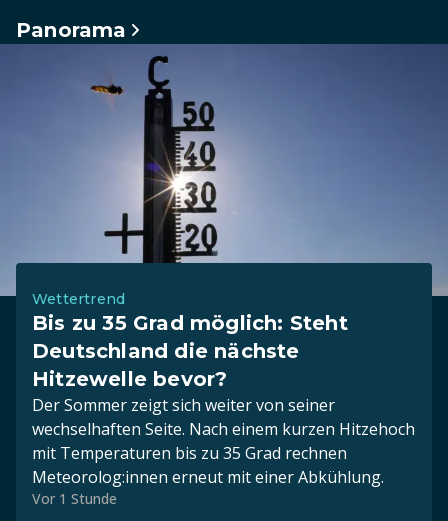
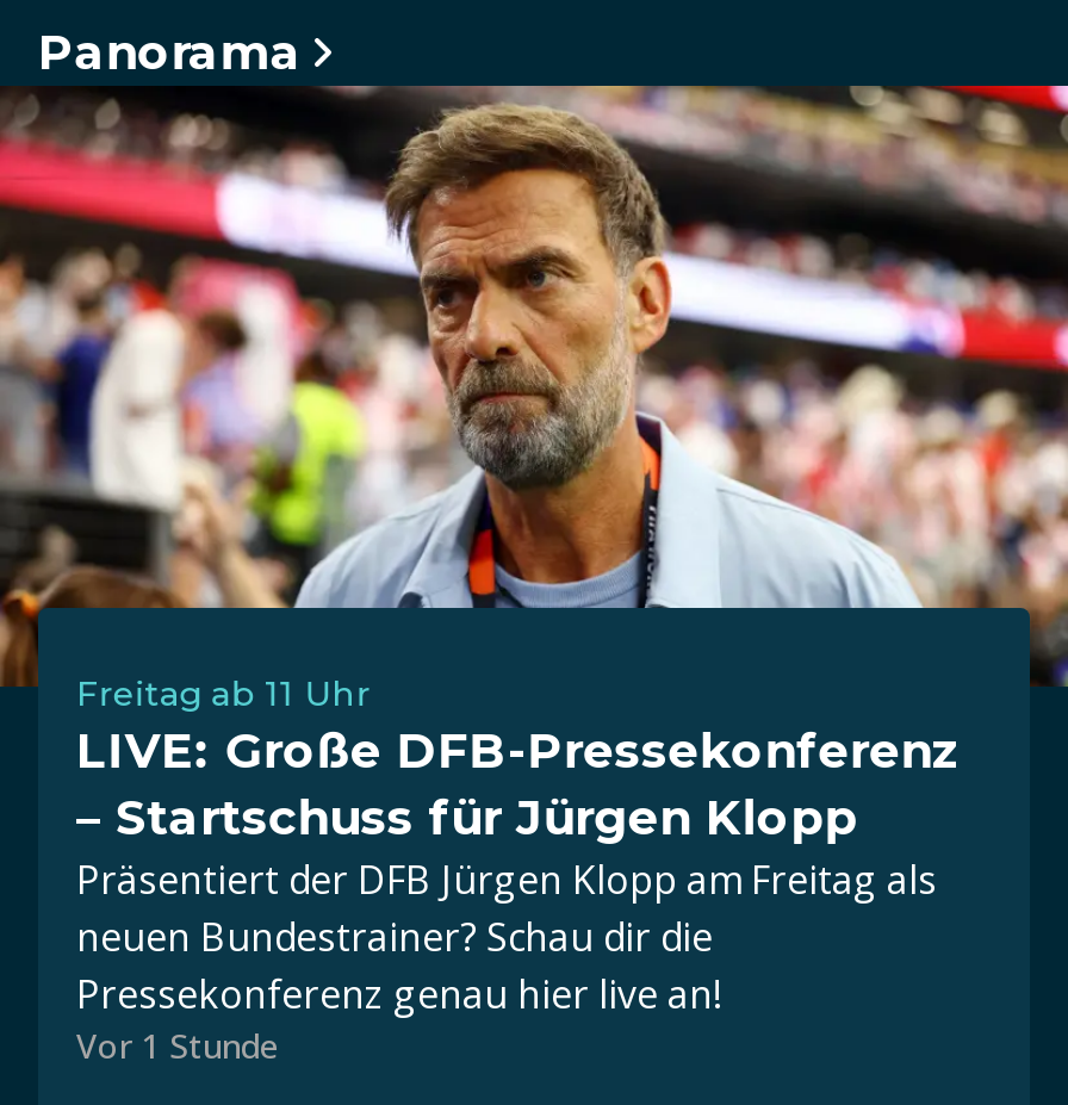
[3,44,445,488] [image] | Wettertrend | Bis zu 35 Grad möglich: Steht | Deutschland die nächste | Hitzewelle bevor? | Der Sommer zeigt sich weiter von seiner | wechselhaften Seite. Nach einem kurzen Hitzehoch | mit Temperaturen bis zu 35 Grad rechnen | Meteorolog:innen erneut mit einer Abkühlung. -> [7,83,1061,1021] [image] | Freitag ab 11 Uhr | LIVE: Große DFB-Pressekonferenz | – Startschuss für Jürgen Klopp | Präsentiert der DFB Jürgen Klopp am Freitag als | neuen Bundestrainer? Schau dir die | Pressekonferenz genau hier live an!

